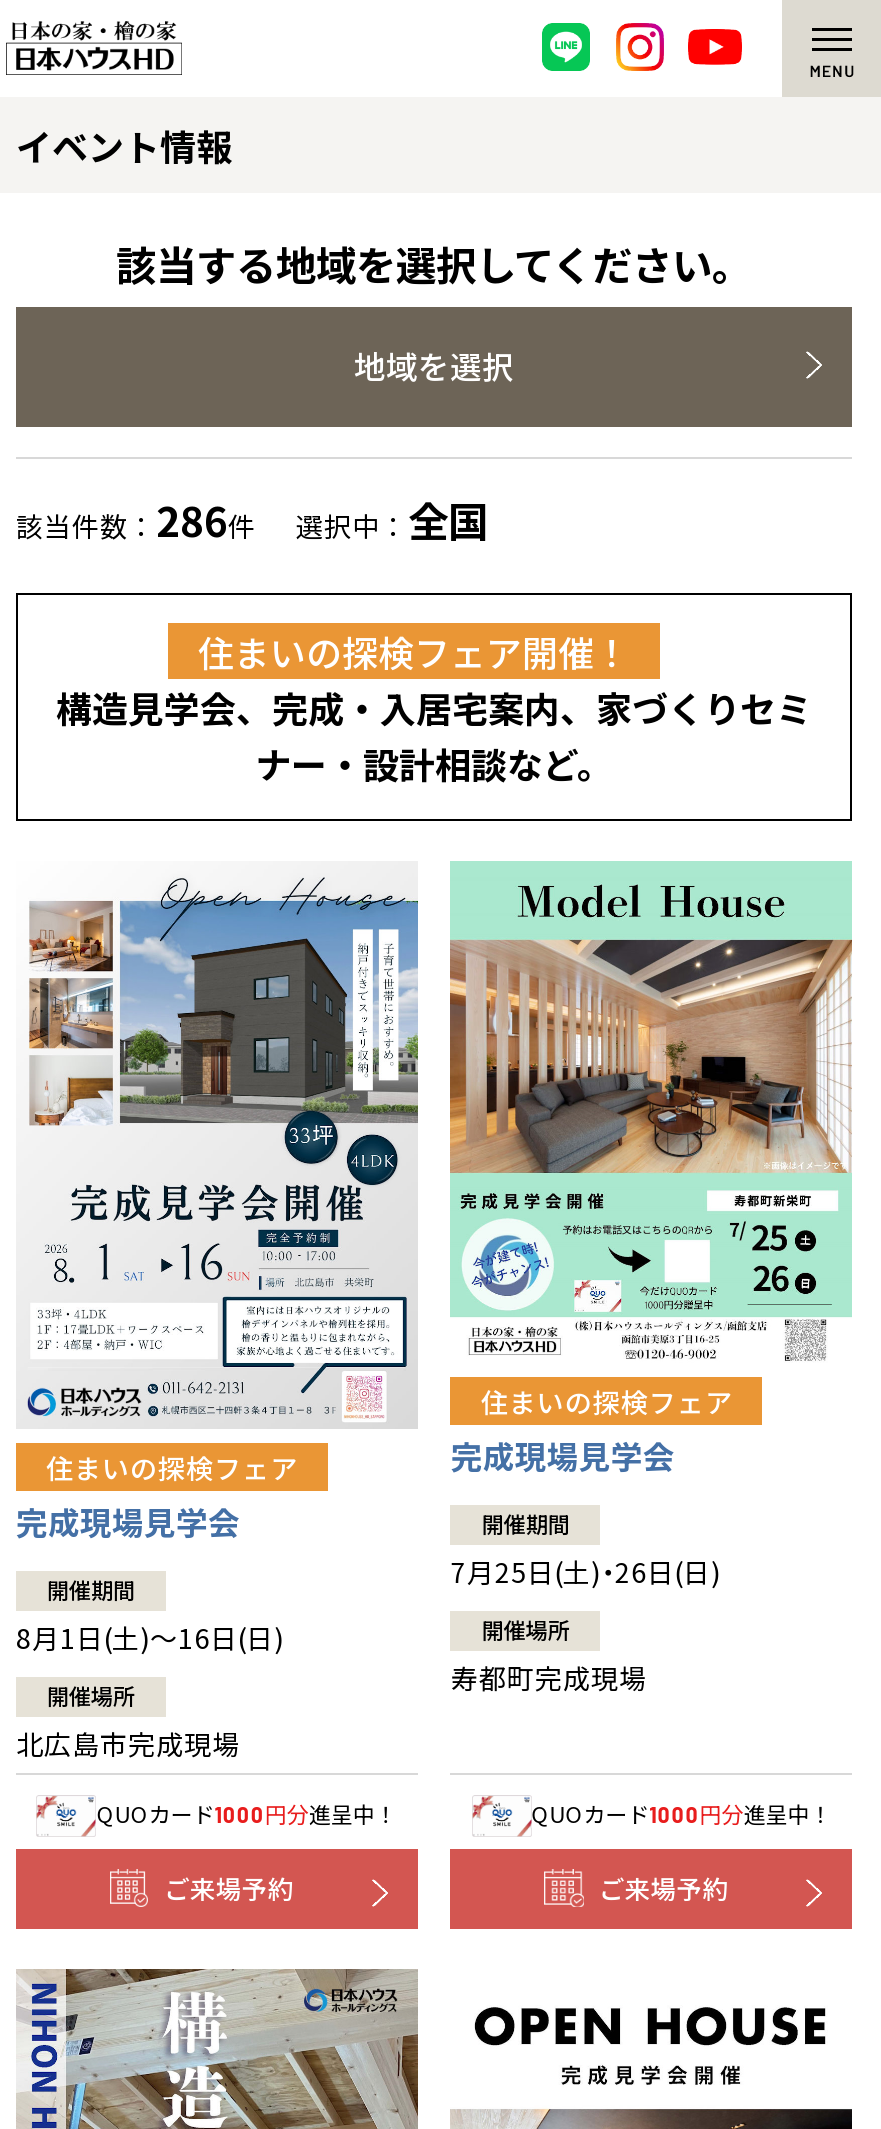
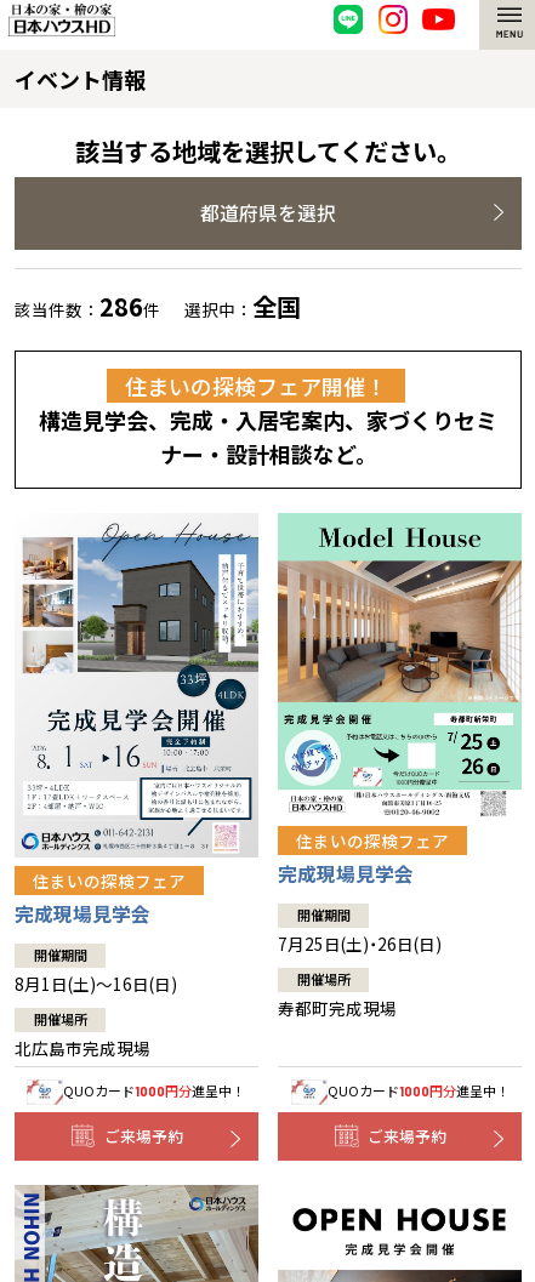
[354,343,514,389] 地域を選択 -> [200,199,336,227] 都道府県を選択

